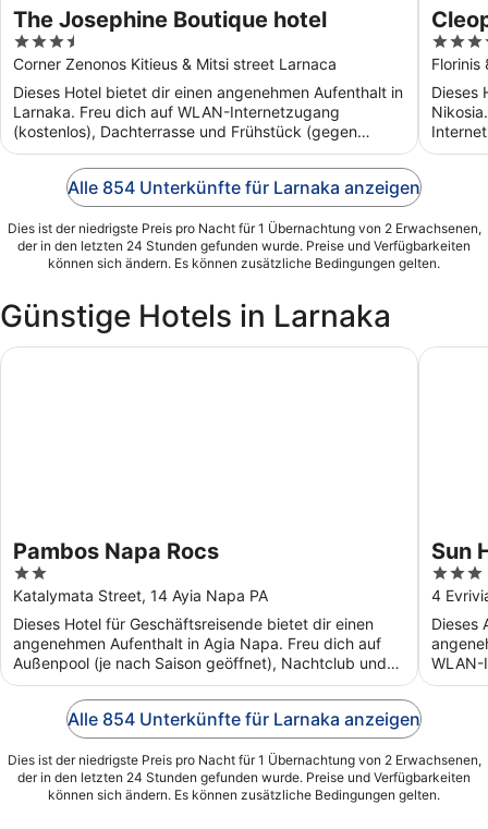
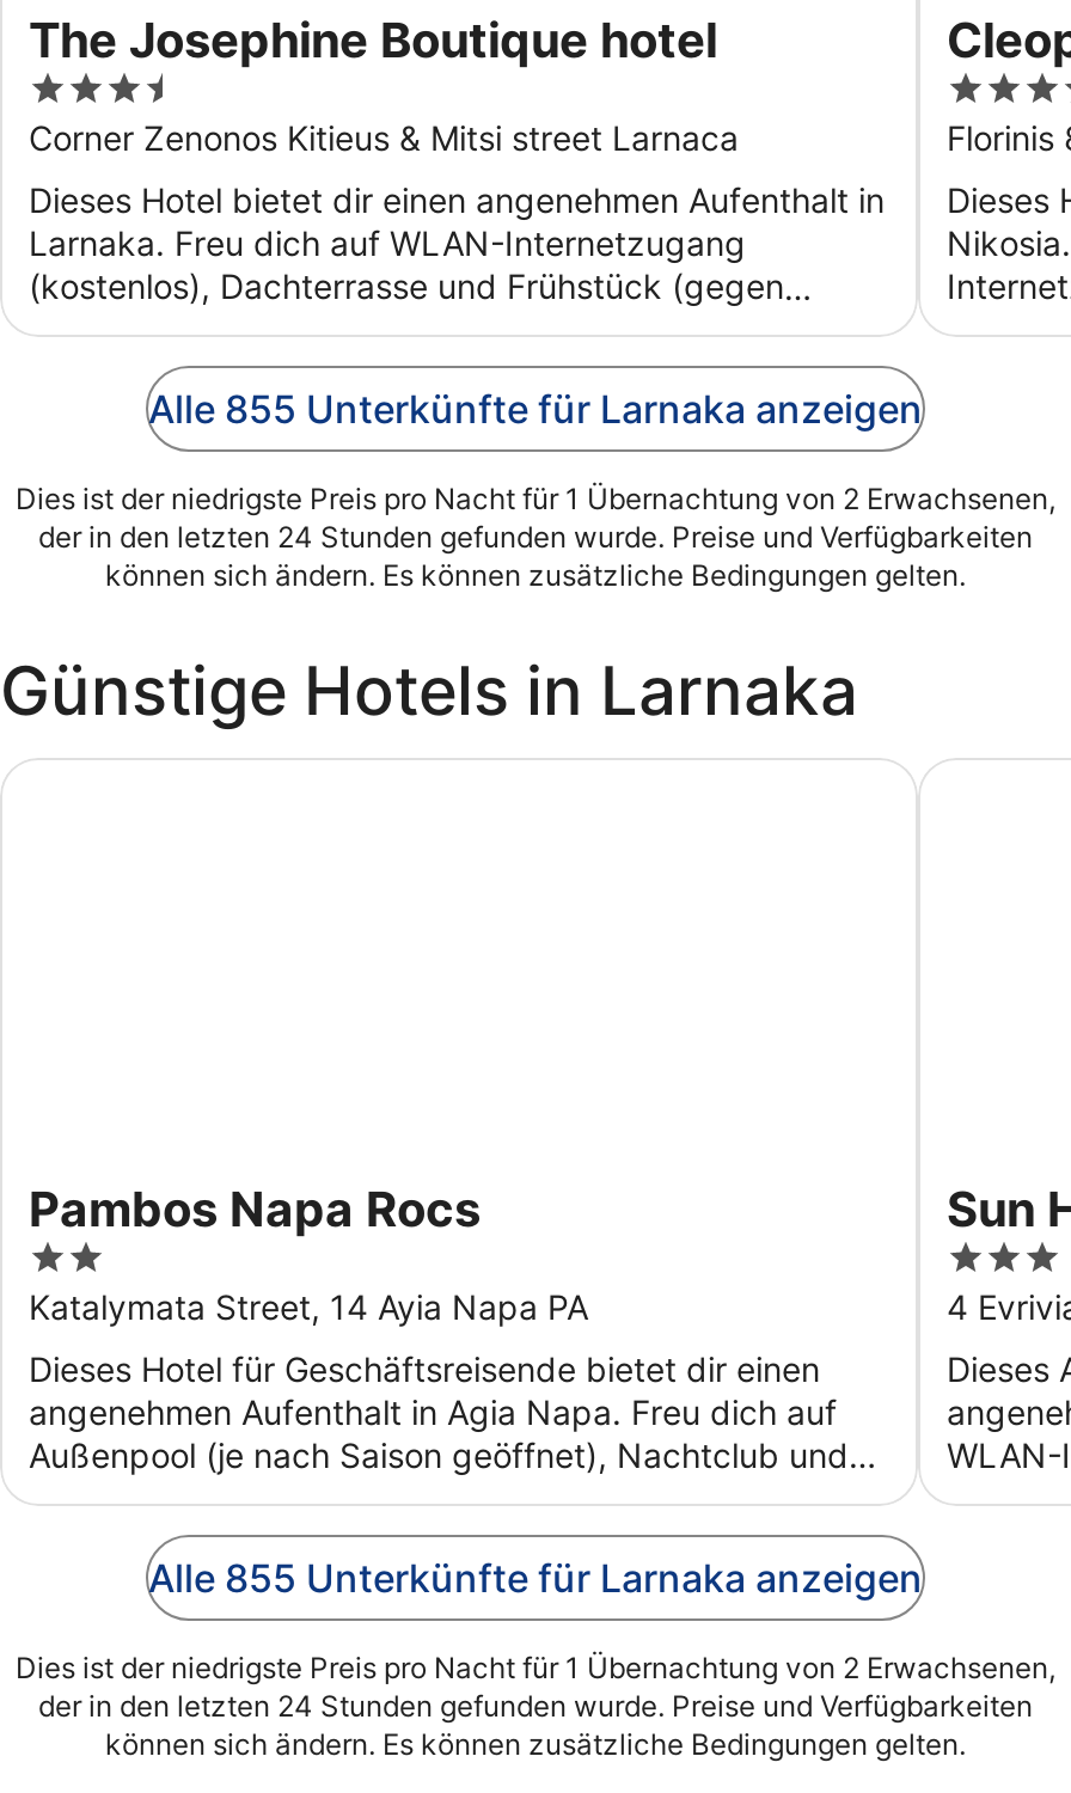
[68,176,420,198] Alle 854 Unterkünfte für Larnaka anzeigen -> [148,386,923,433] Alle 855 Unterkünfte für Larnaka anzeigen
[68,708,420,730] Alle 854 Unterkünfte für Larnaka anzeigen -> [148,1553,923,1601] Alle 855 Unterkünfte für Larnaka anzeigen

